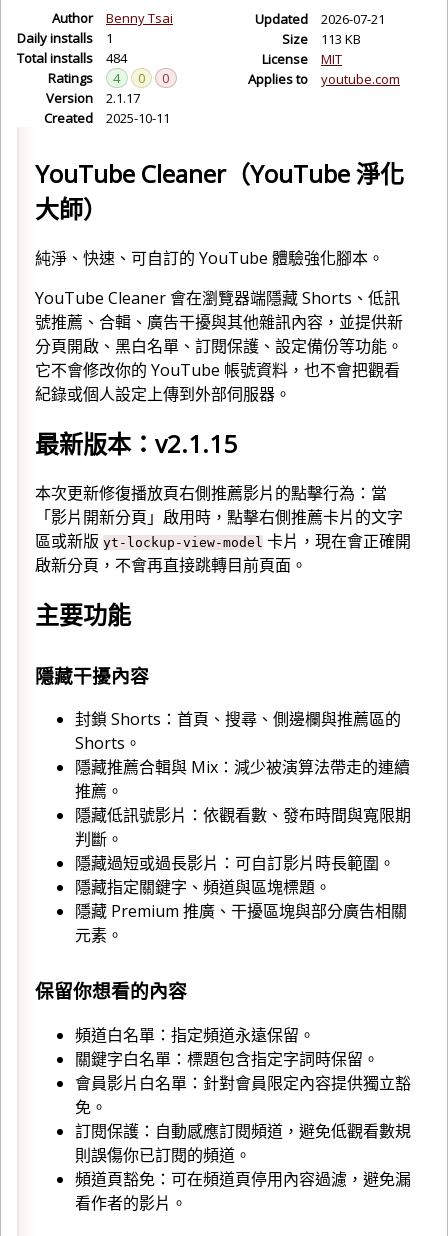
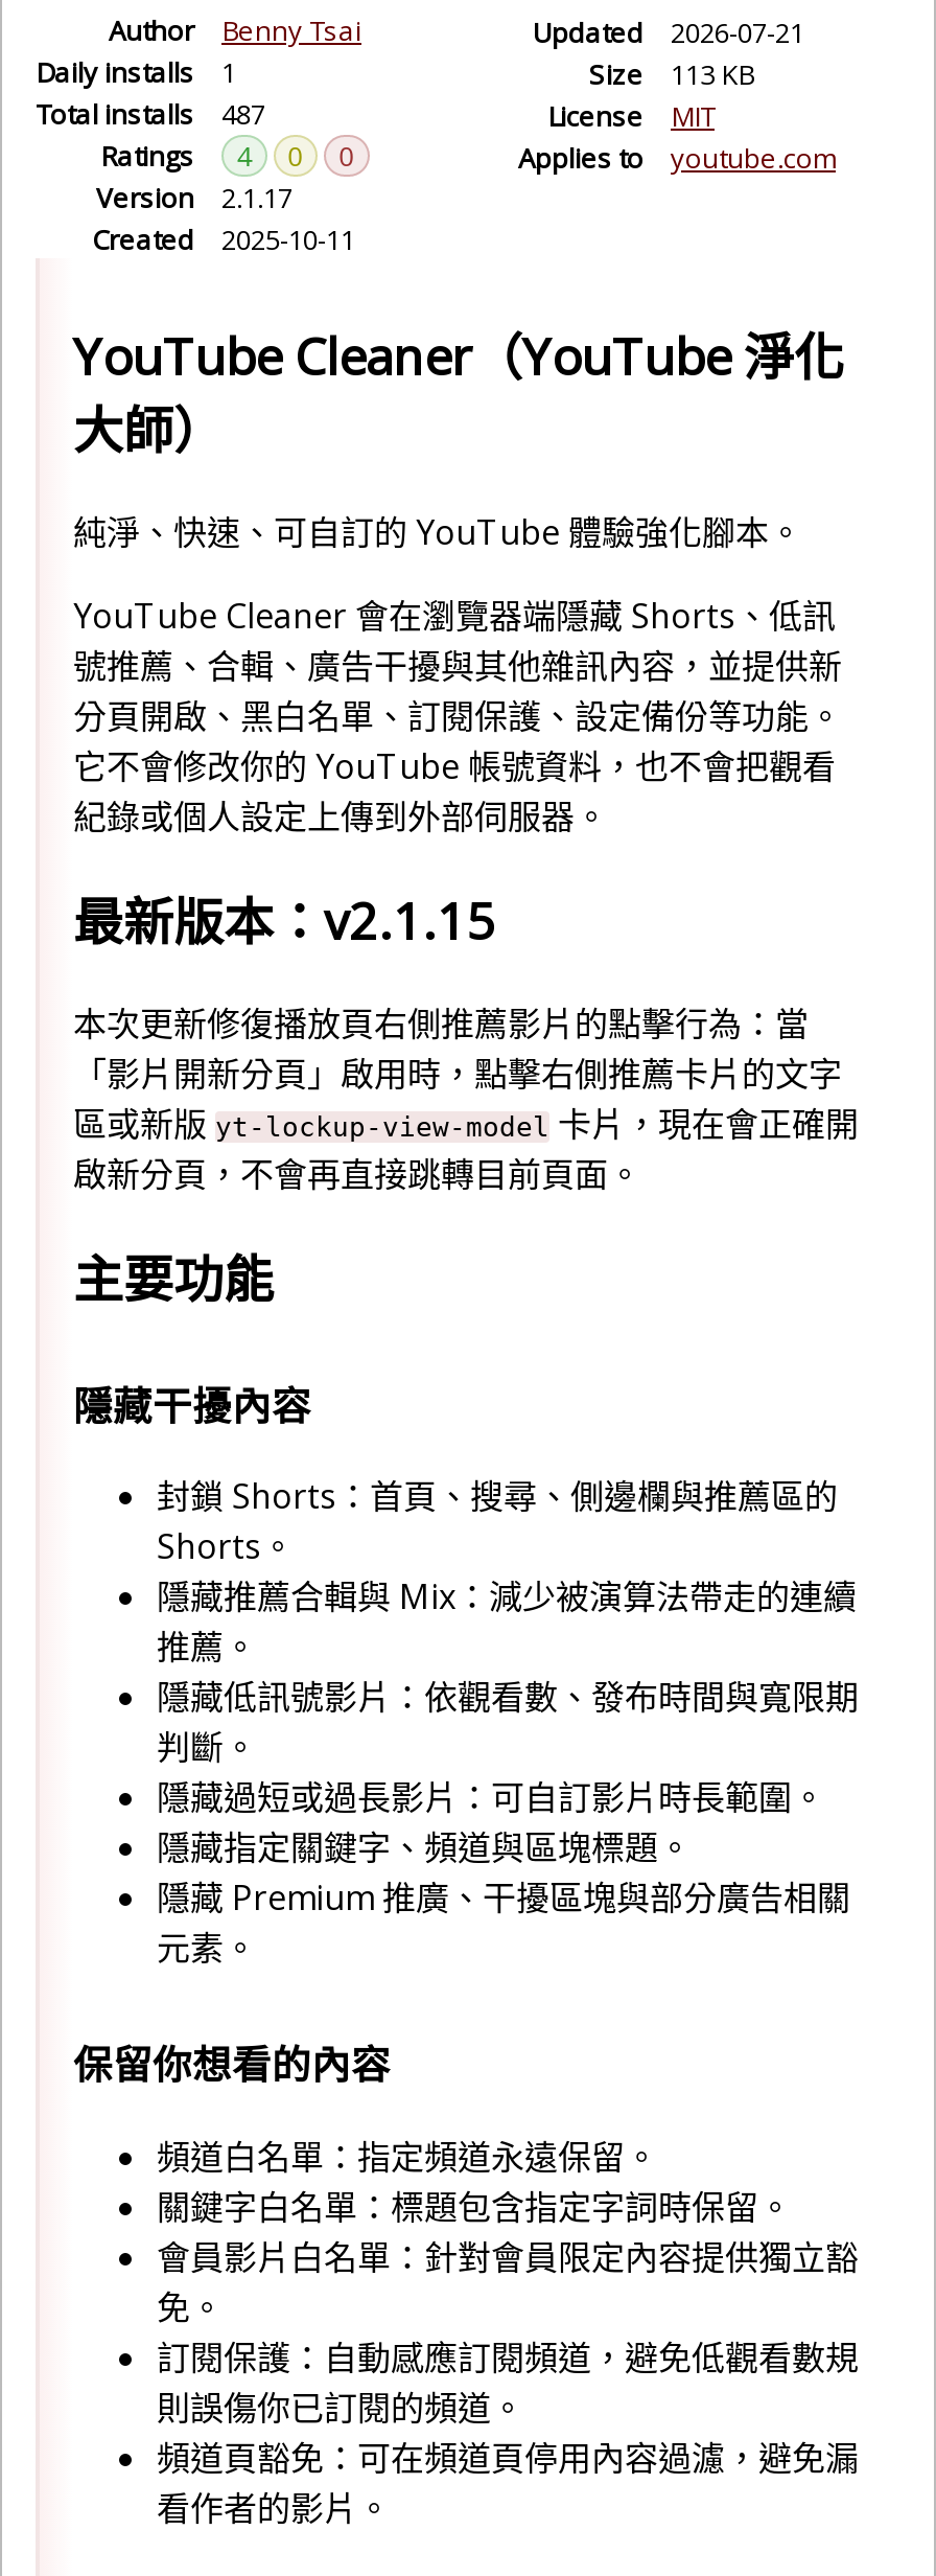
[17,49,127,67] Total installs 484 -> [36,95,265,133] Total installs 487

